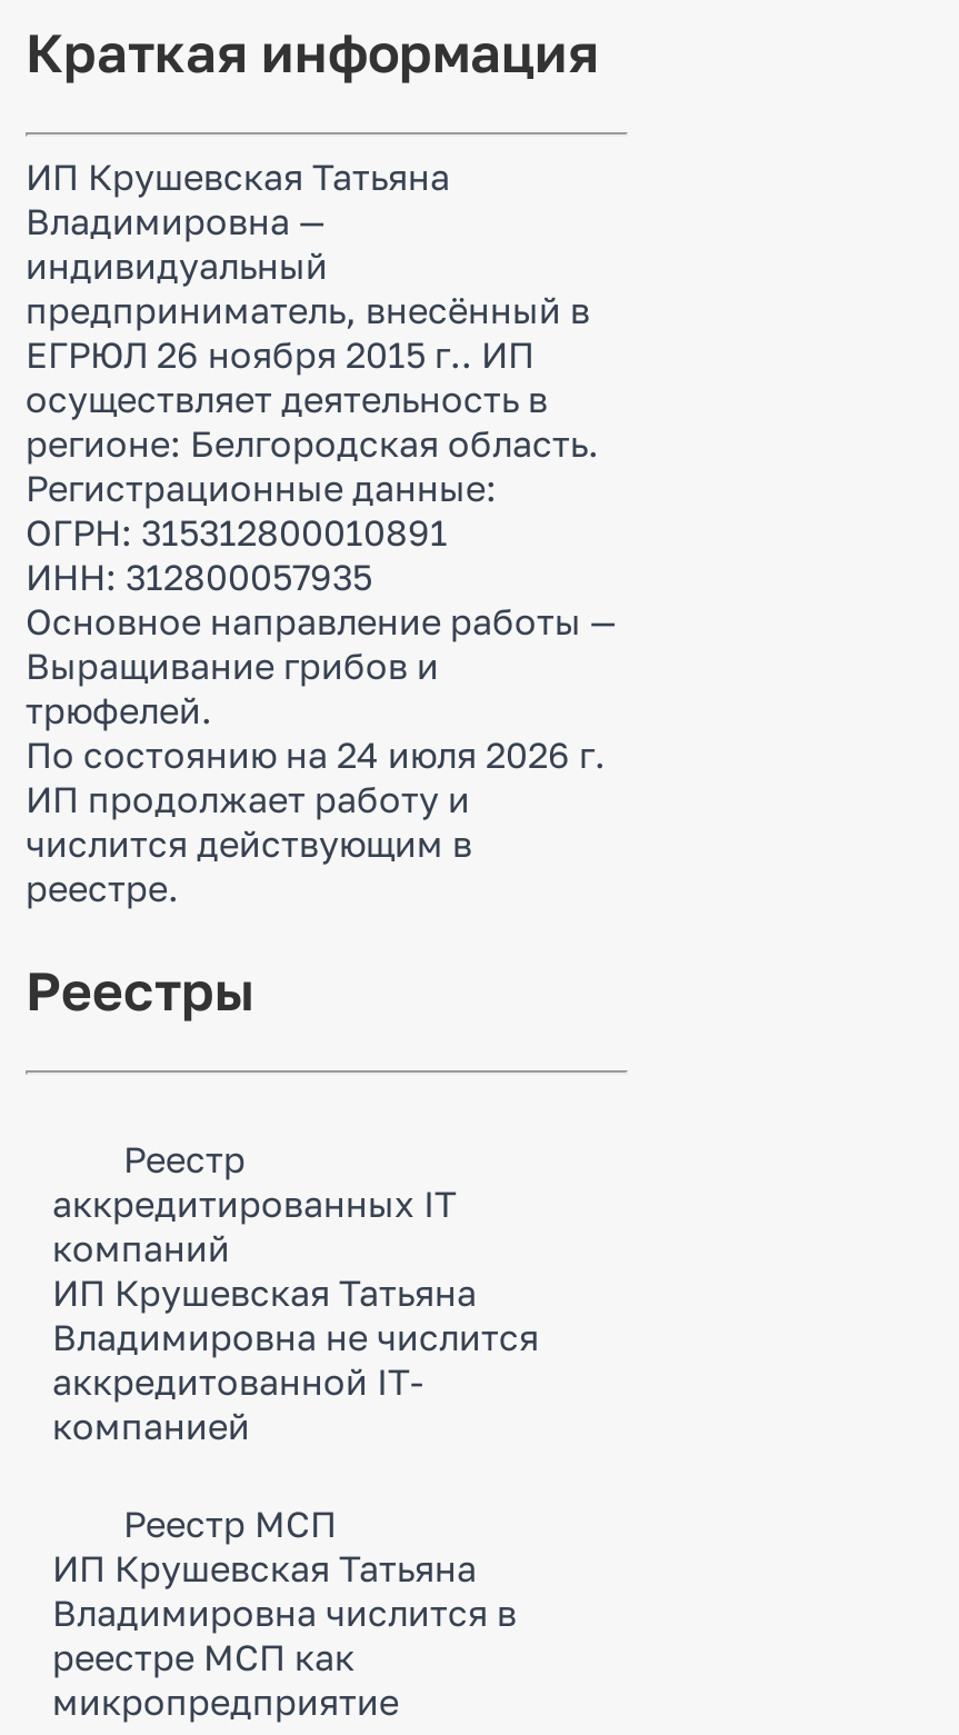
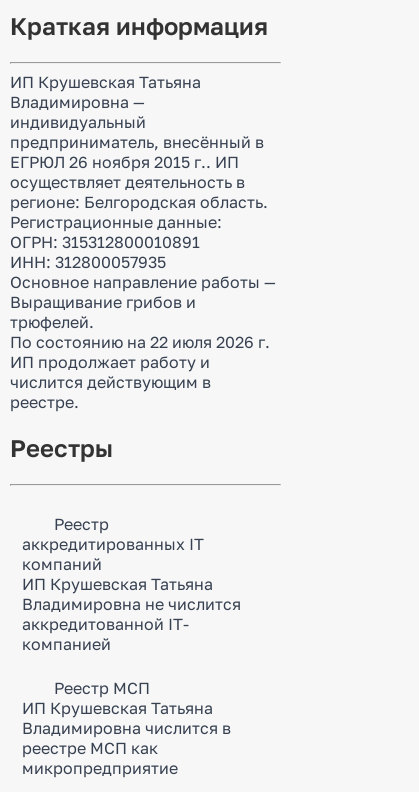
[26,732,606,777] По состоянию на 24 июля 2026 г. -> [10,332,270,352] По состоянию на 22 июля 2026 г.

